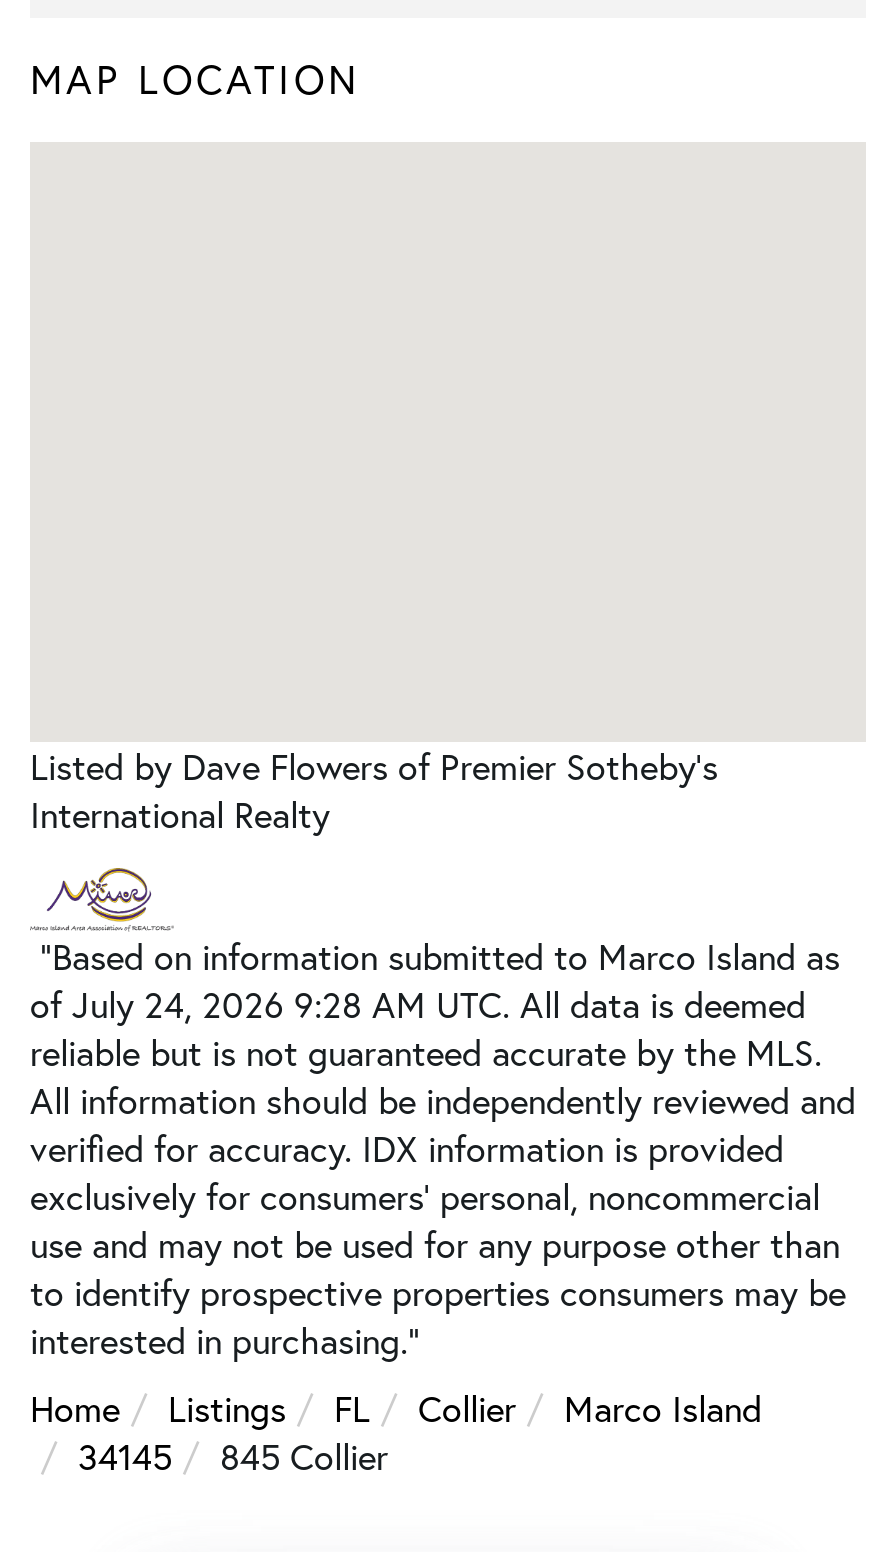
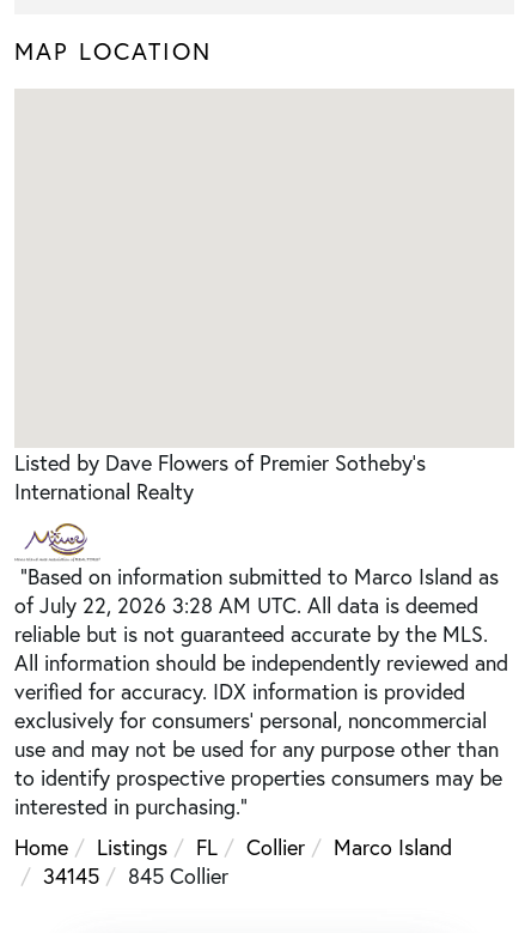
[30,979,806,1027] of July 24, 2026 9:28 AM UTC. All data is deemed -> [14,590,478,619] of July 22, 2026 3:28 AM UTC. All data is deemed

